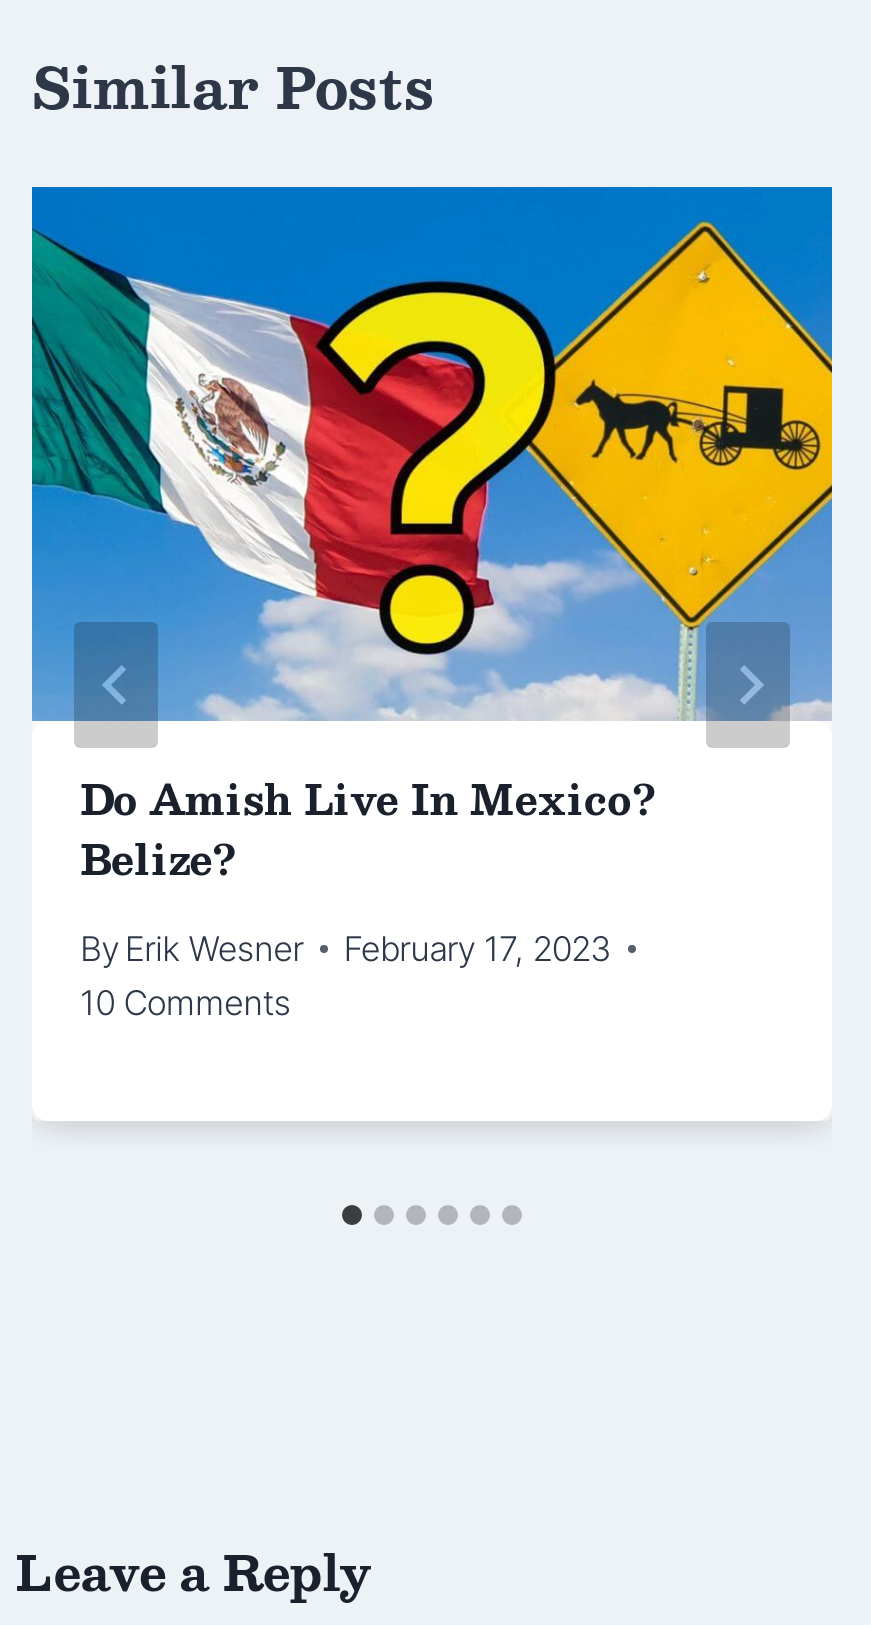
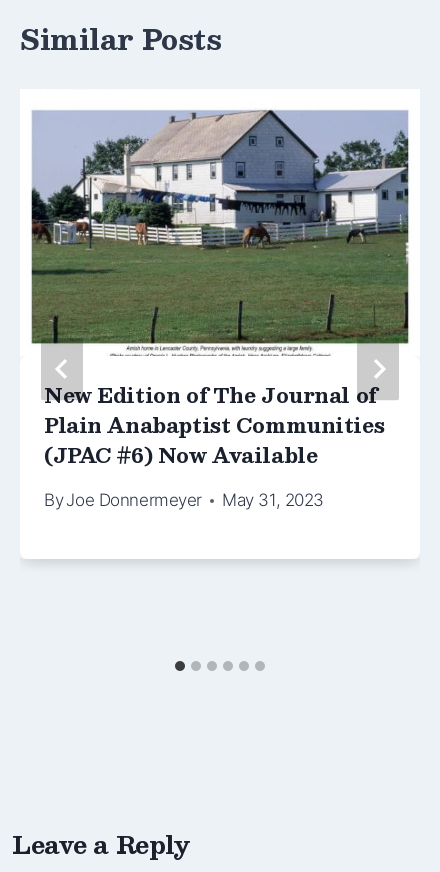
[30,185,834,893] [image] | Do Amish Live In Mexico? | Belize? -> [20,109,420,472] [image] | New Edition of The Journal of | Plain Anabaptist Communities | (JPAC #6) Now Available
[80,929,611,1023] By Erik Wesner | February 17, 2023 | 10 Comments -> [44,490,324,510] By Joe Donnermeyer | May 31, 2023

